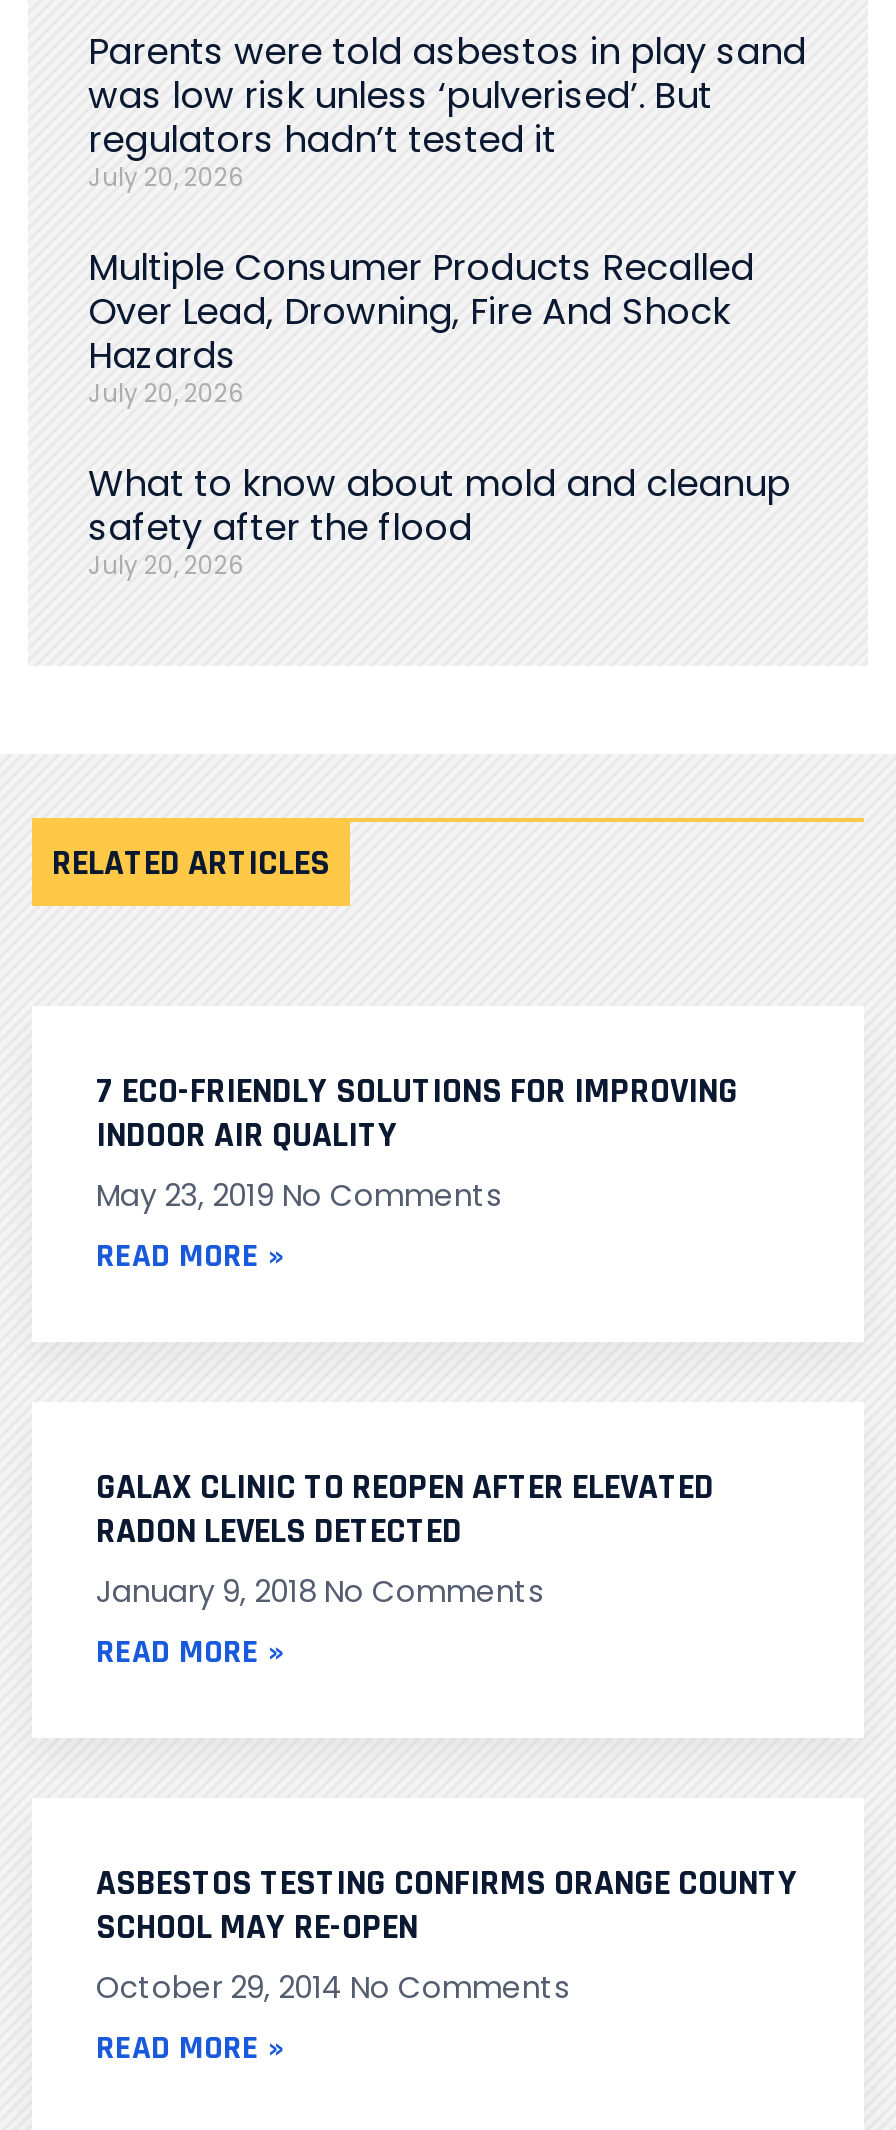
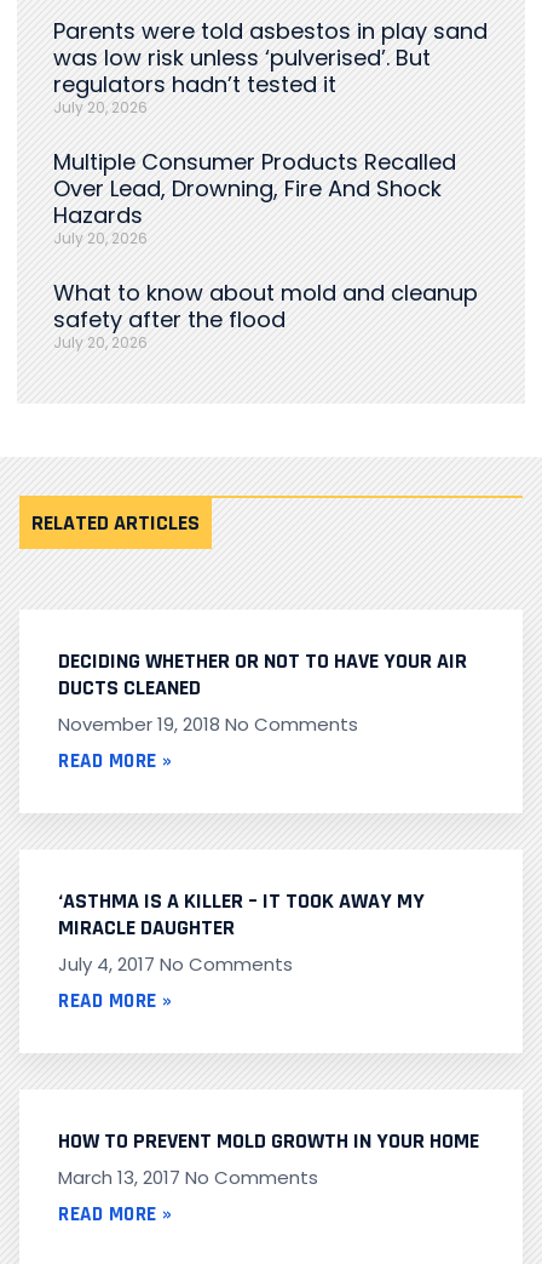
[96,1067,738,1215] 7 ECO-FRIENDLY SOLUTIONS FOR IMPROVING | INDOOR AIR QUALITY | May 23, 2019 No Comments -> [58,647,467,736] DECIDING WHETHER OR NOT TO HAVE YOUR AIR | DUCTS CLEANED | November 19, 2018 No Comments
[96,1463,714,1611] GALAX CLINIC TO REOPEN AFTER ELEVATED | RADON LEVELS DETECTED | January 9, 2018 No Comments -> [58,887,425,976] ‘ASTHMA IS A KILLER – IT TOOK AWAY MY | MIRACLE DAUGHTER | July 4, 2017 No Comments
[96,1859,798,2007] ASBESTOS TESTING CONFIRMS ORANGE COUNTY | SCHOOL MAY RE-OPEN | October 29, 2014 No Comments -> [58,1127,479,1190] HOW TO PREVENT MOLD GROWTH IN YOUR HOME | March 13, 2017 No Comments

